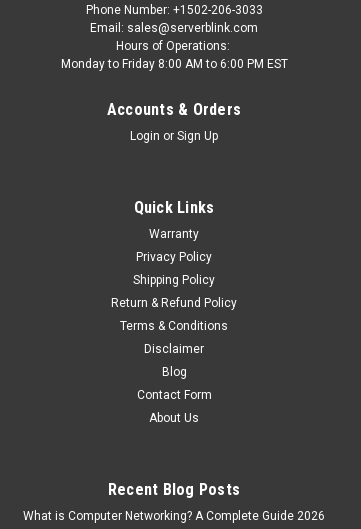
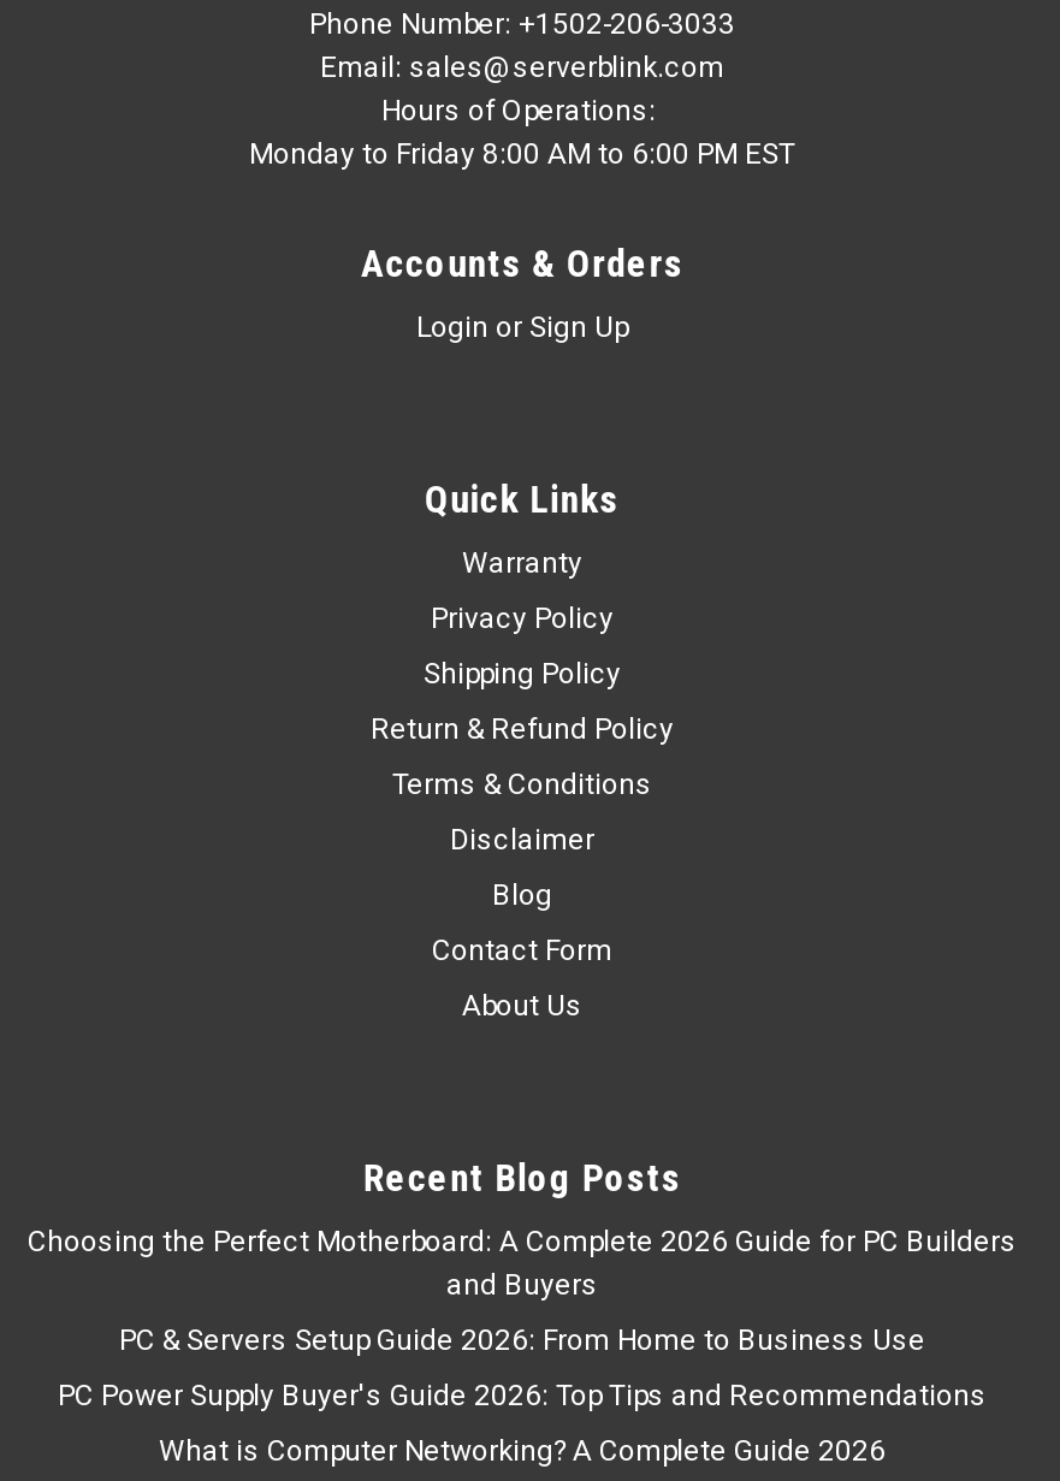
none -> [28,1225,1017,1412] Choosing the Perfect Motherboard: A Complete 2026 Guide for PC Builders | and Buyers | PC & Servers Setup Guide 2026: From Home to Business Use | PC Power Supply Buyer's Guide 2026: Top Tips and Recommendations

